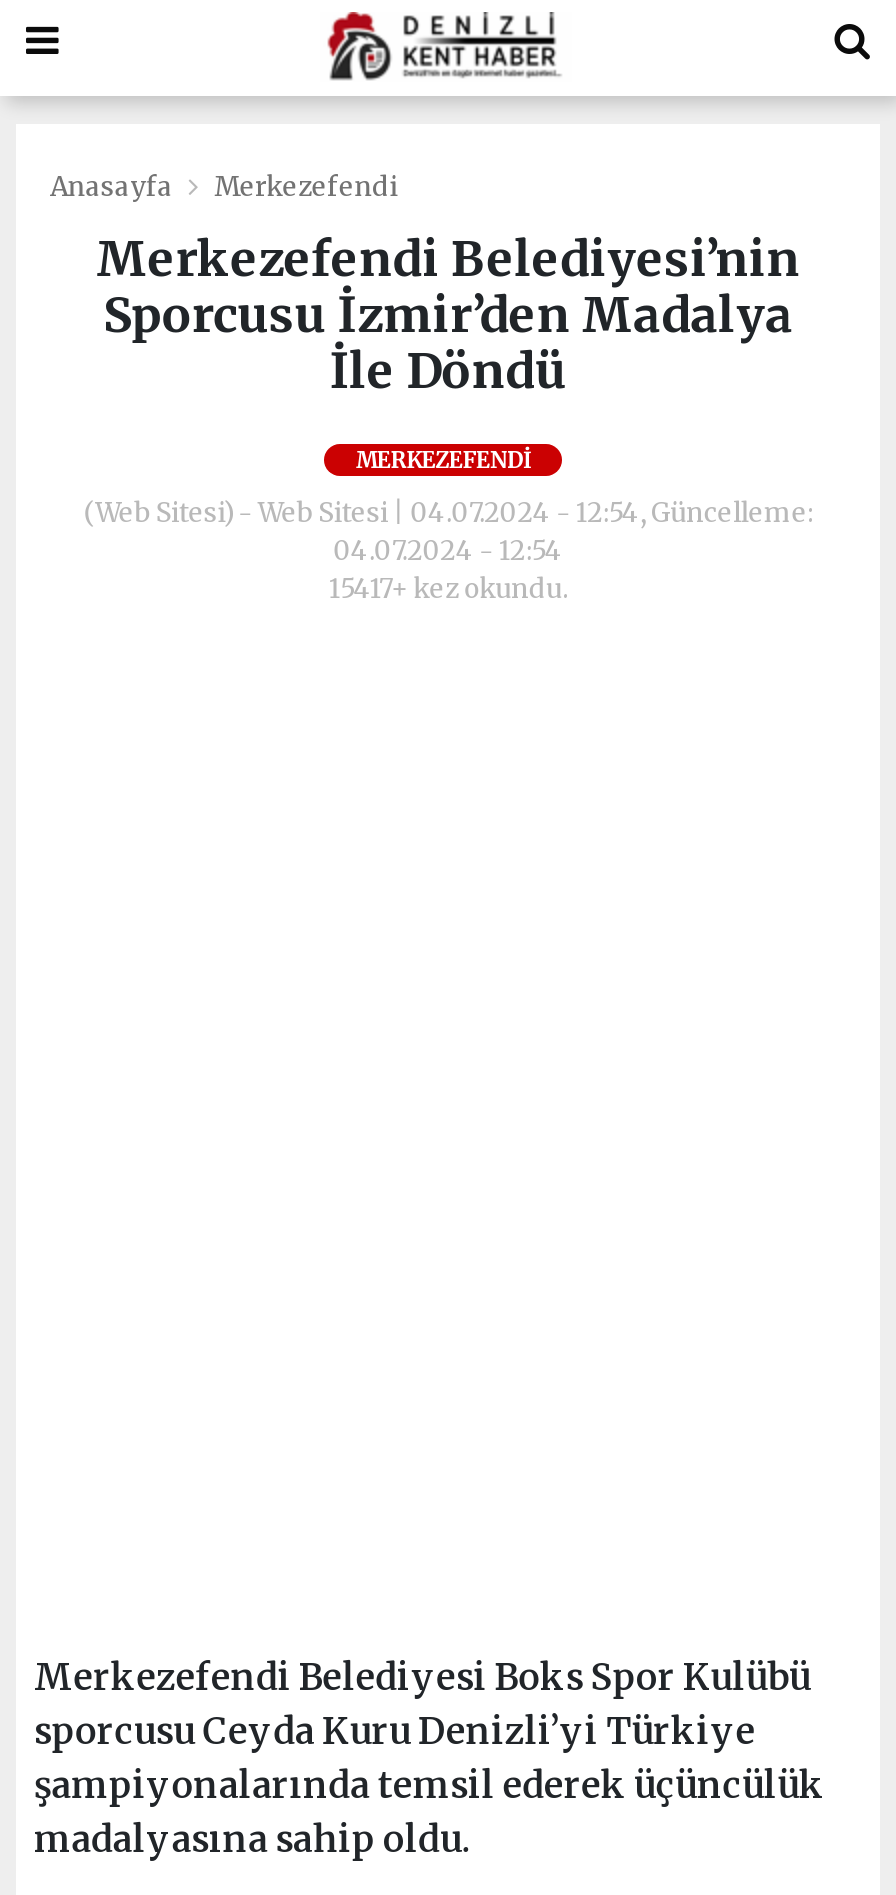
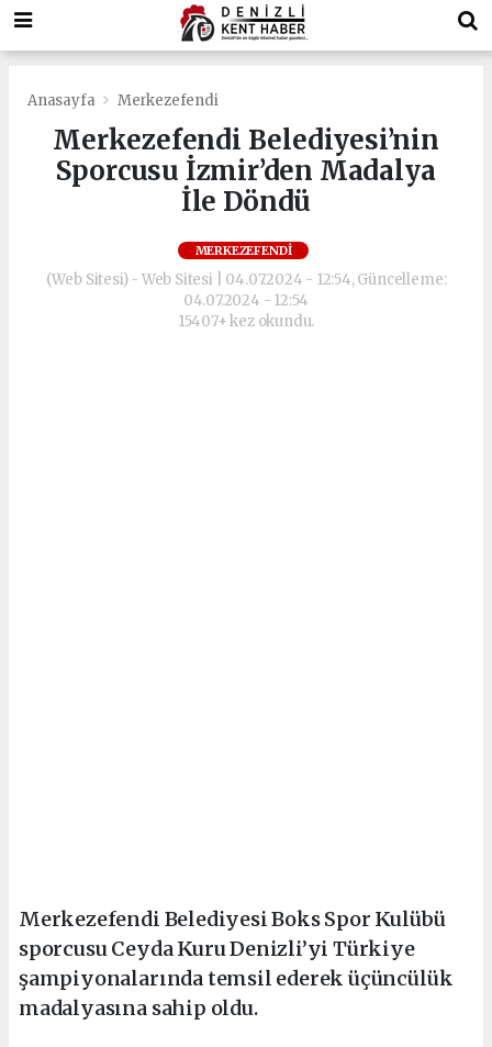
[328,572,568,606] 15417+ kez okundu. -> [178,312,314,330] 15407+ kez okundu.

